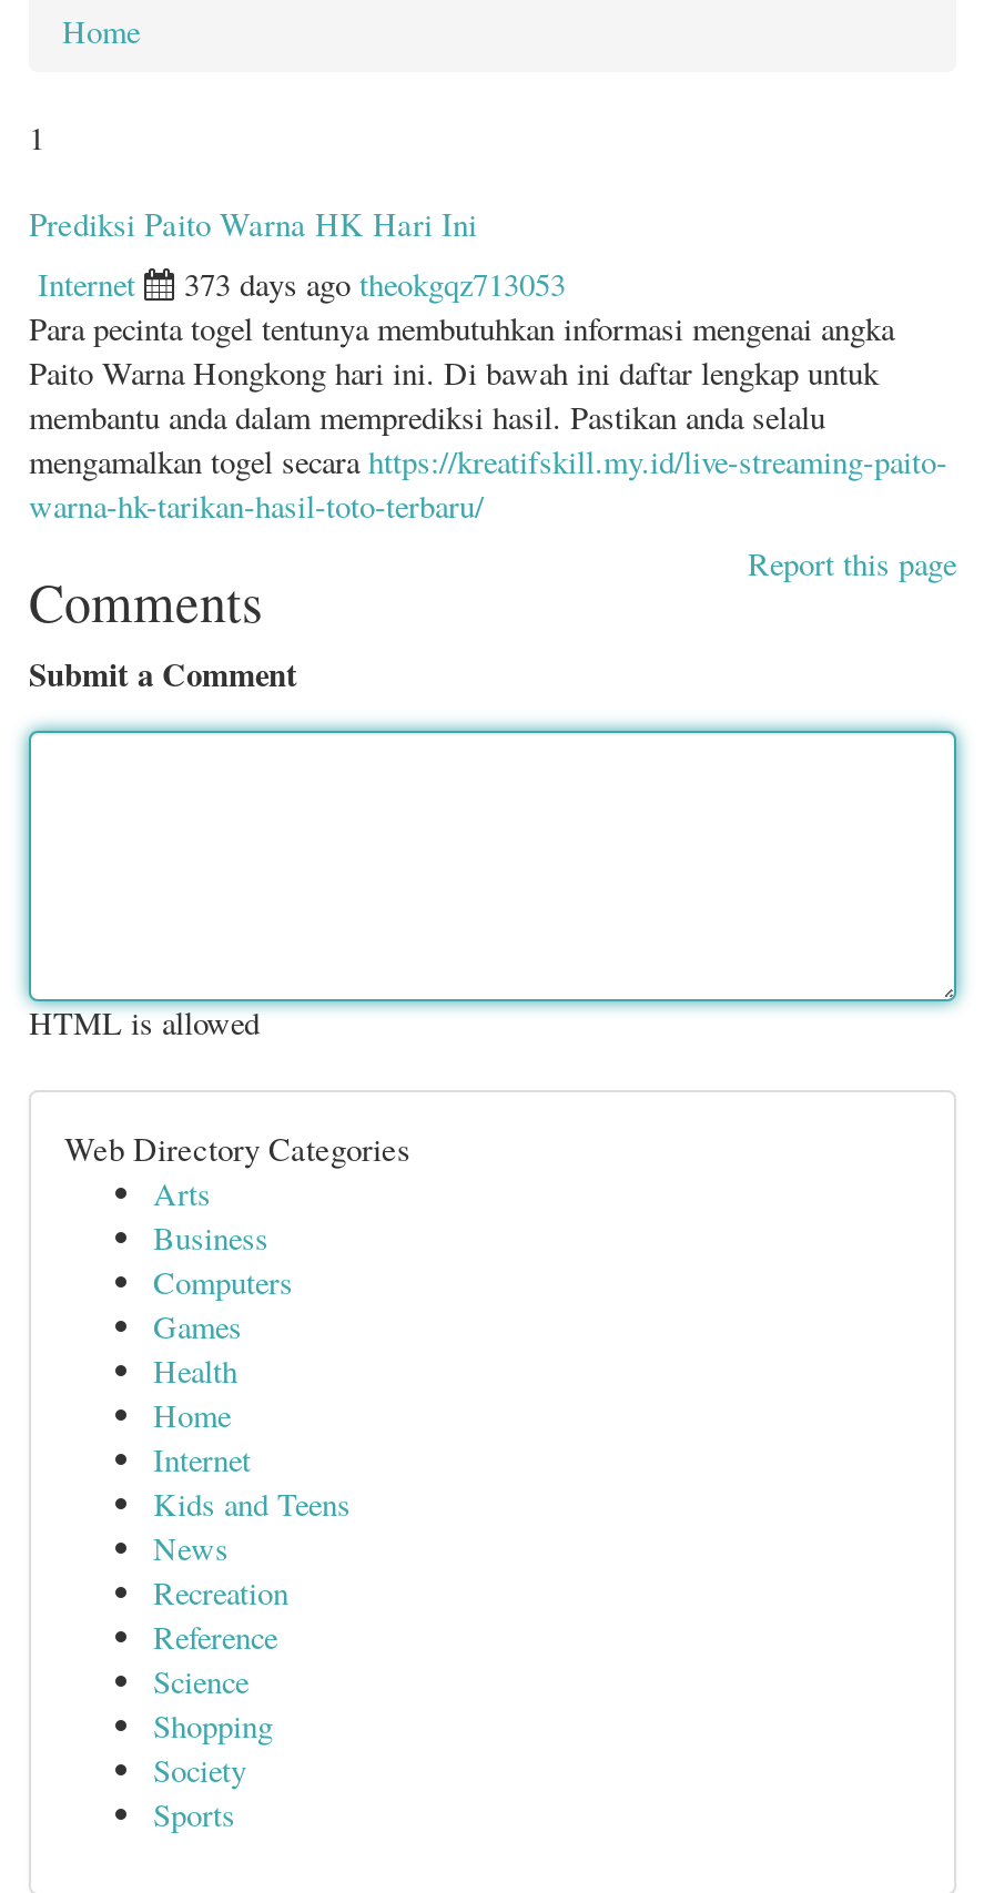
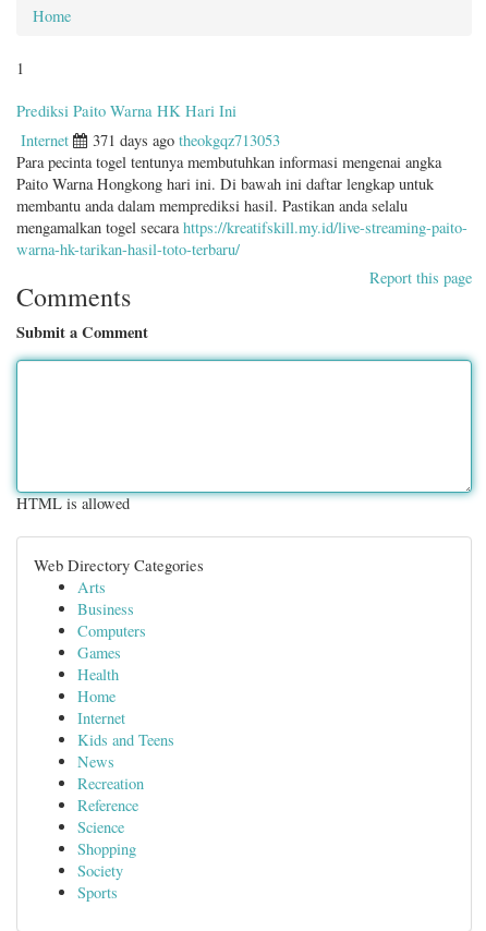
[184,263,566,305] 373 days ago theokgqz713053 -> [93,130,280,150] 371 days ago theokgqz713053

